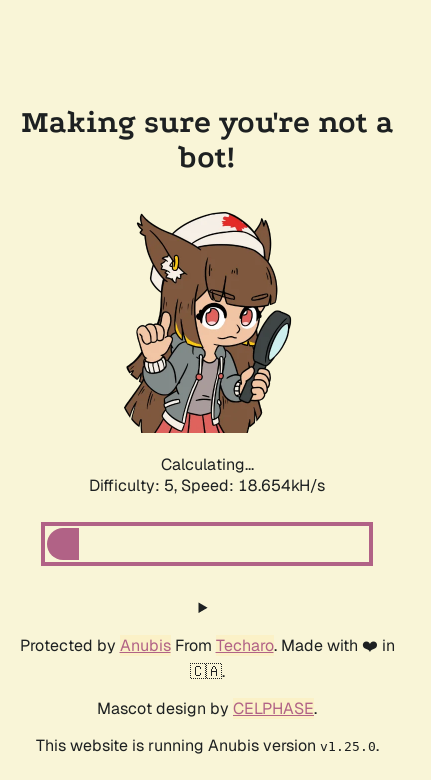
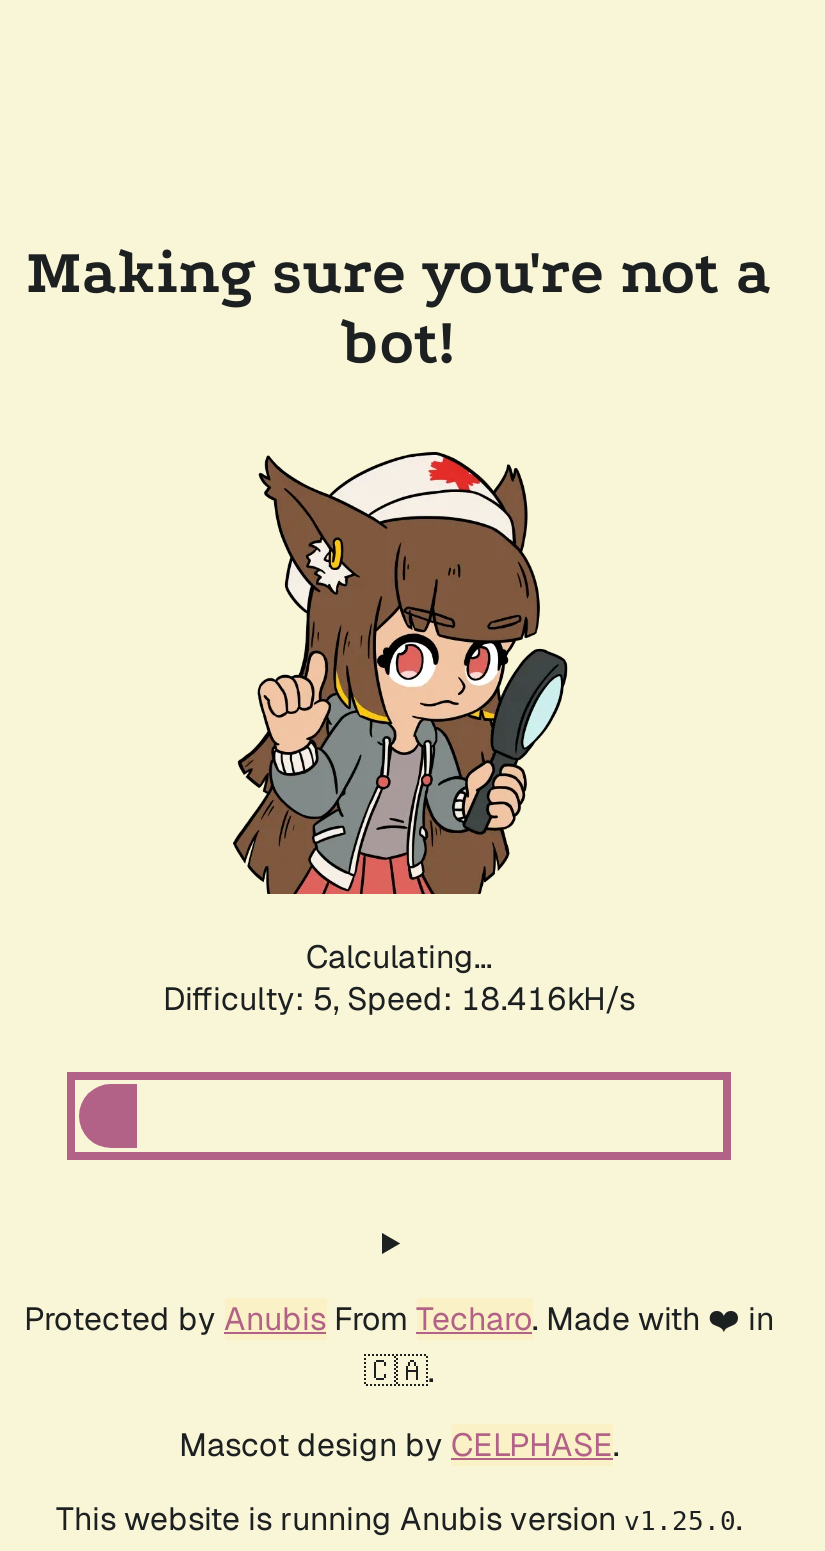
[89,475,325,496] Difficulty: 5, Speed: 18.654kH/s -> [163,978,635,1020] Difficulty: 5, Speed: 18.416kH/s

